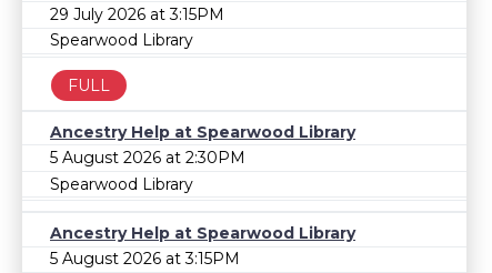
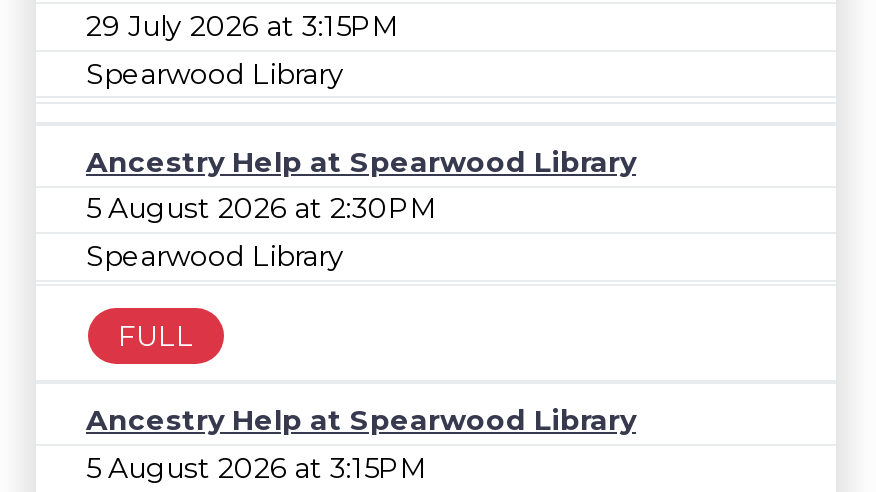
moved [68,75,110,95] -> [118,318,194,354]: FULL
moved [50,122,355,194] -> [86,143,636,273]: Ancestry Help at Spearwood Library | 5 August 2026 at 2:30PM | Spearwood Library

